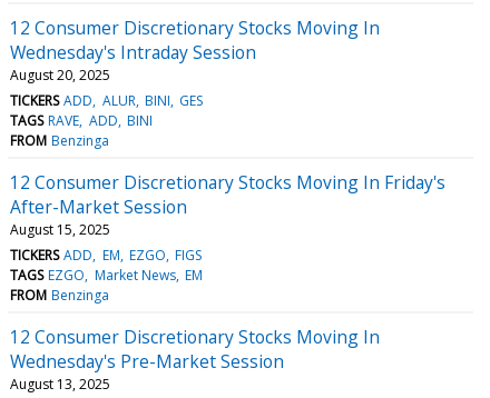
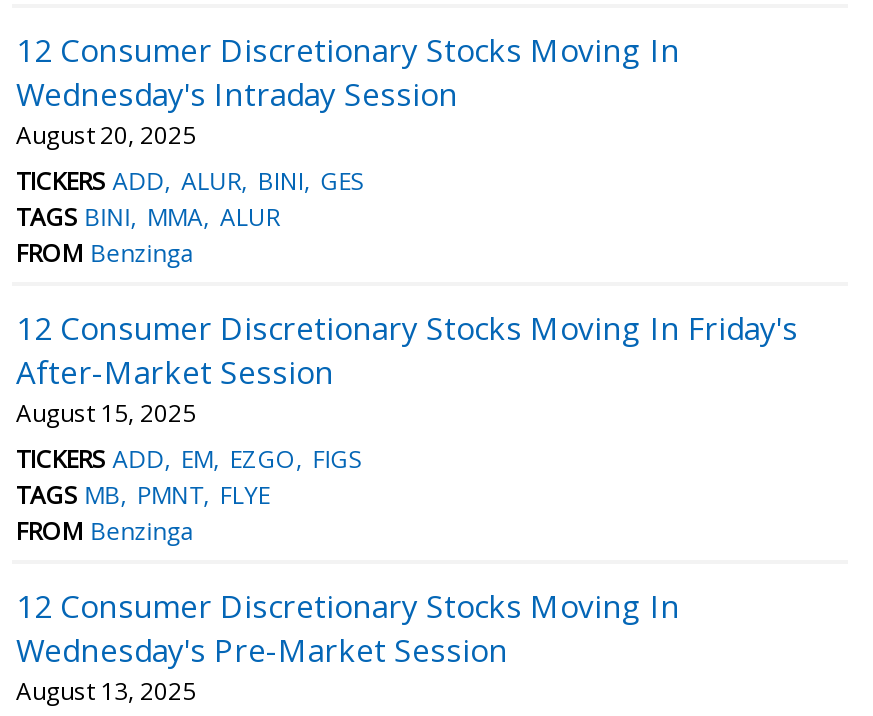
[10,111,152,130] TAGS RAVE ADD BINI -> [16,200,280,234] TAGS BINI MMA ALUR
[10,265,203,284] TAGS EZGO Market News EM -> [16,478,270,512] TAGS MB PMNT FLYE

